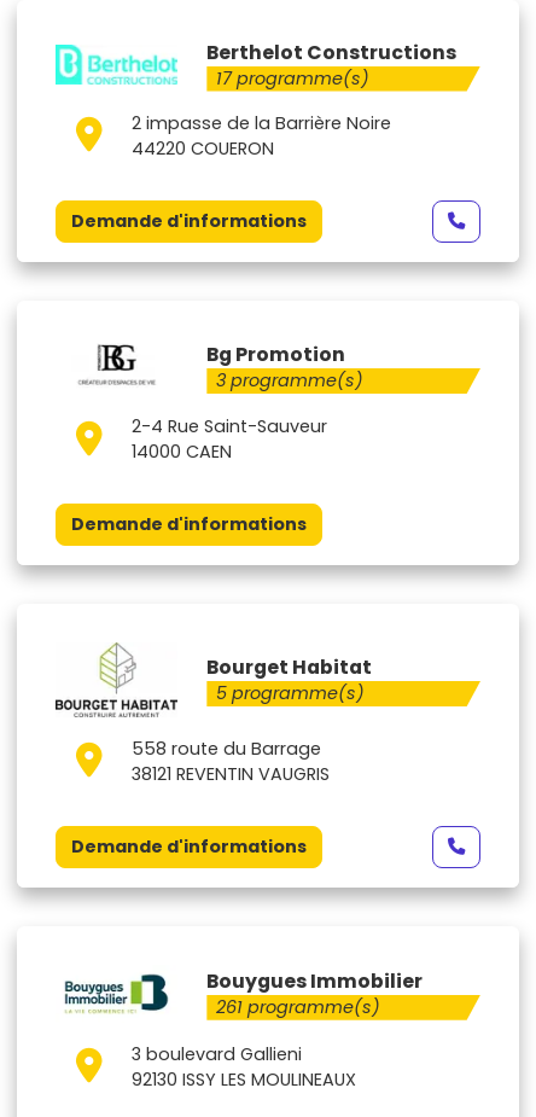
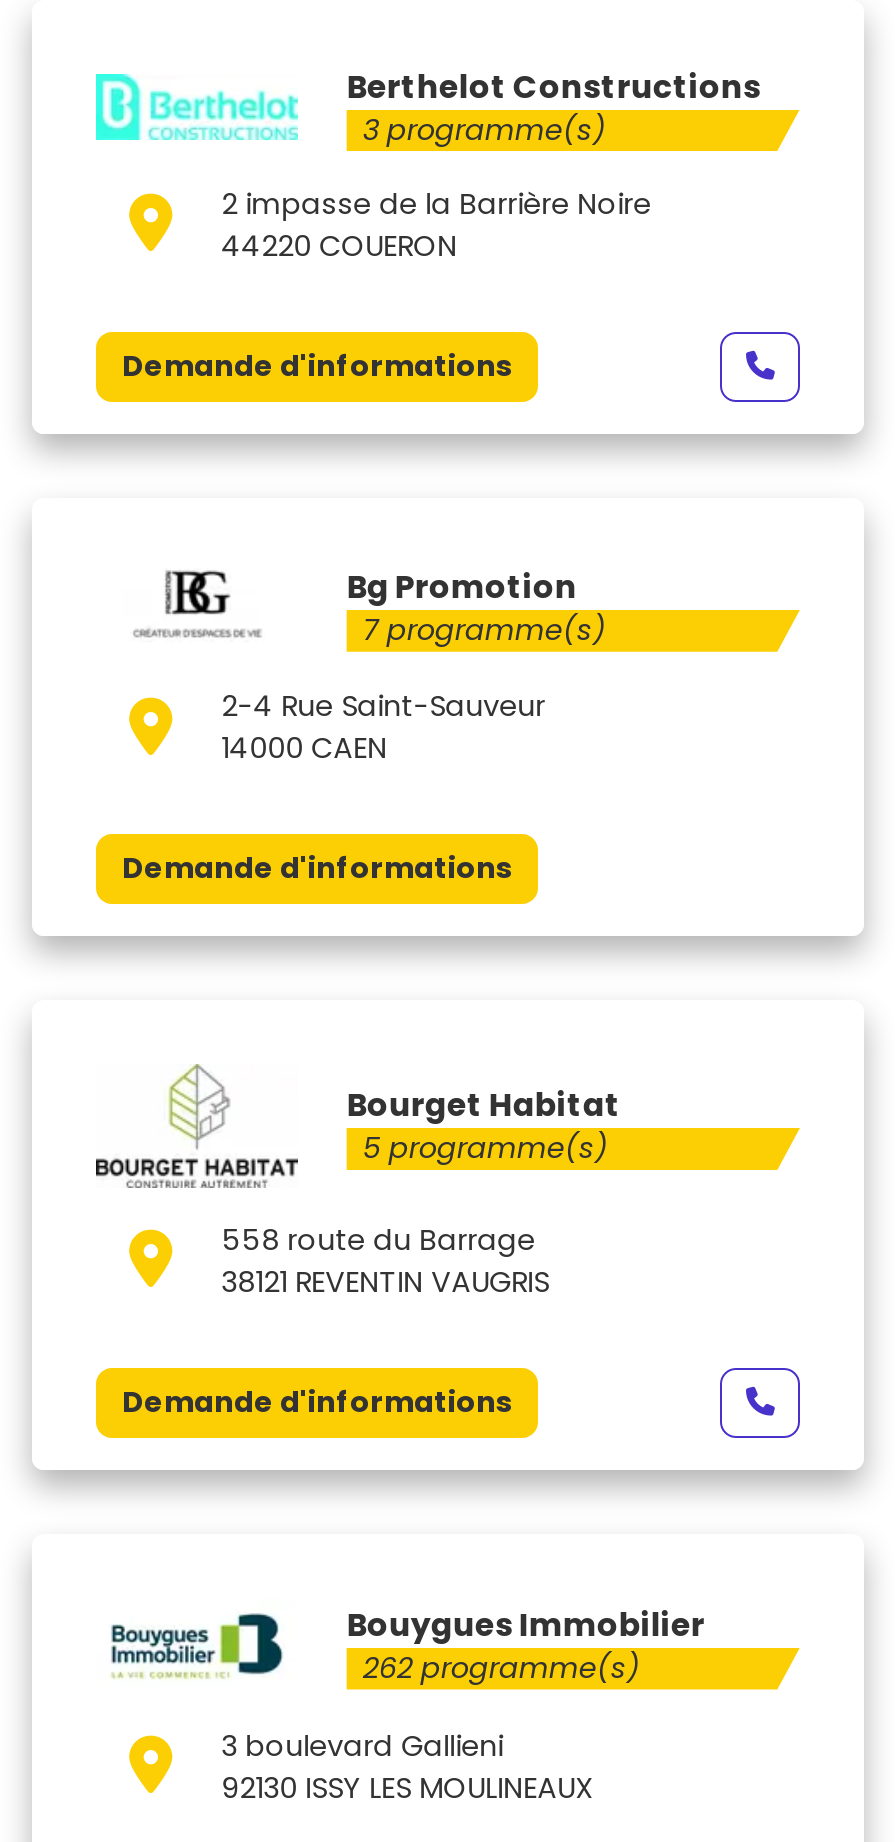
[216,66,370,90] 17 programme(s) -> [363,109,607,149] 3 programme(s)
[216,368,364,392] 3 programme(s) -> [363,610,607,650] 7 programme(s)
[216,995,381,1019] 261 programme(s) -> [363,1647,641,1687] 262 programme(s)

